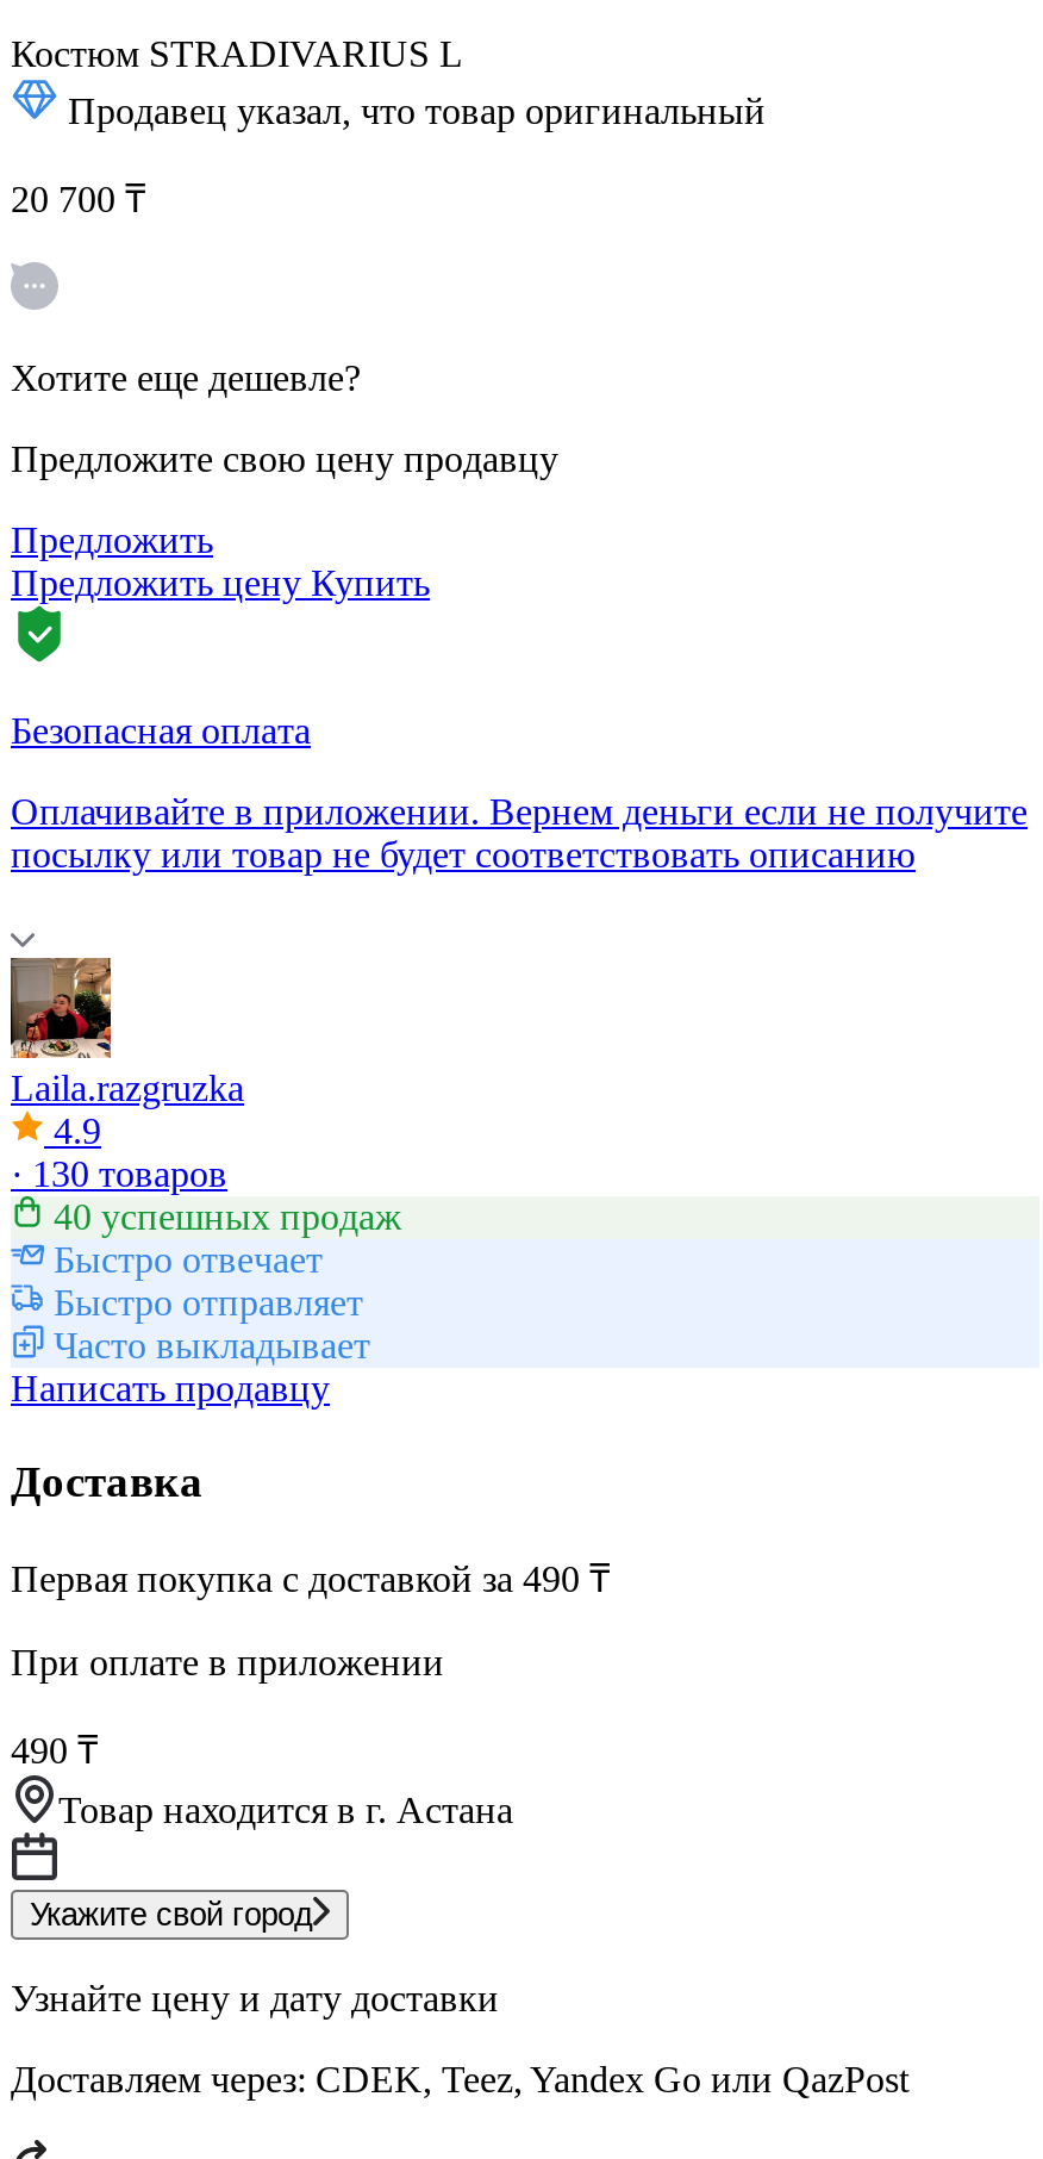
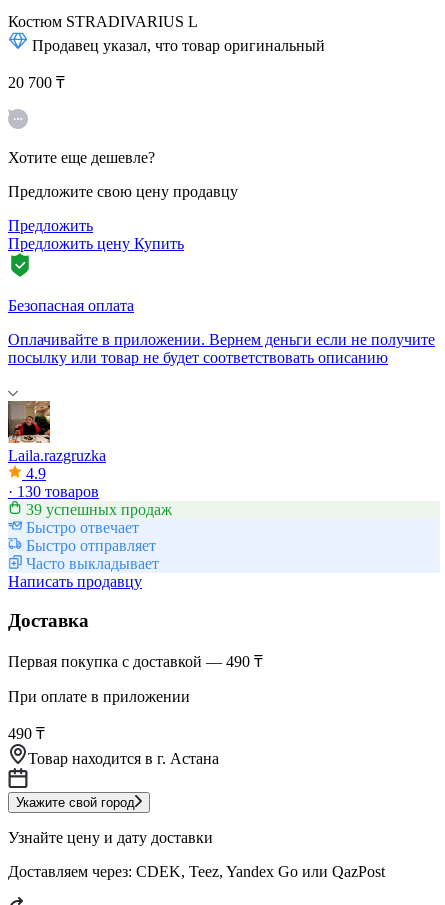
[54,1196,401,1237] 40 успешных продаж -> [26,501,172,518] 39 успешных продаж
[11,1559,611,1600] Первая покупка с доставкой за 490 ₸ -> [8,653,263,670] Первая покупка с доставкой — 490 ₸

